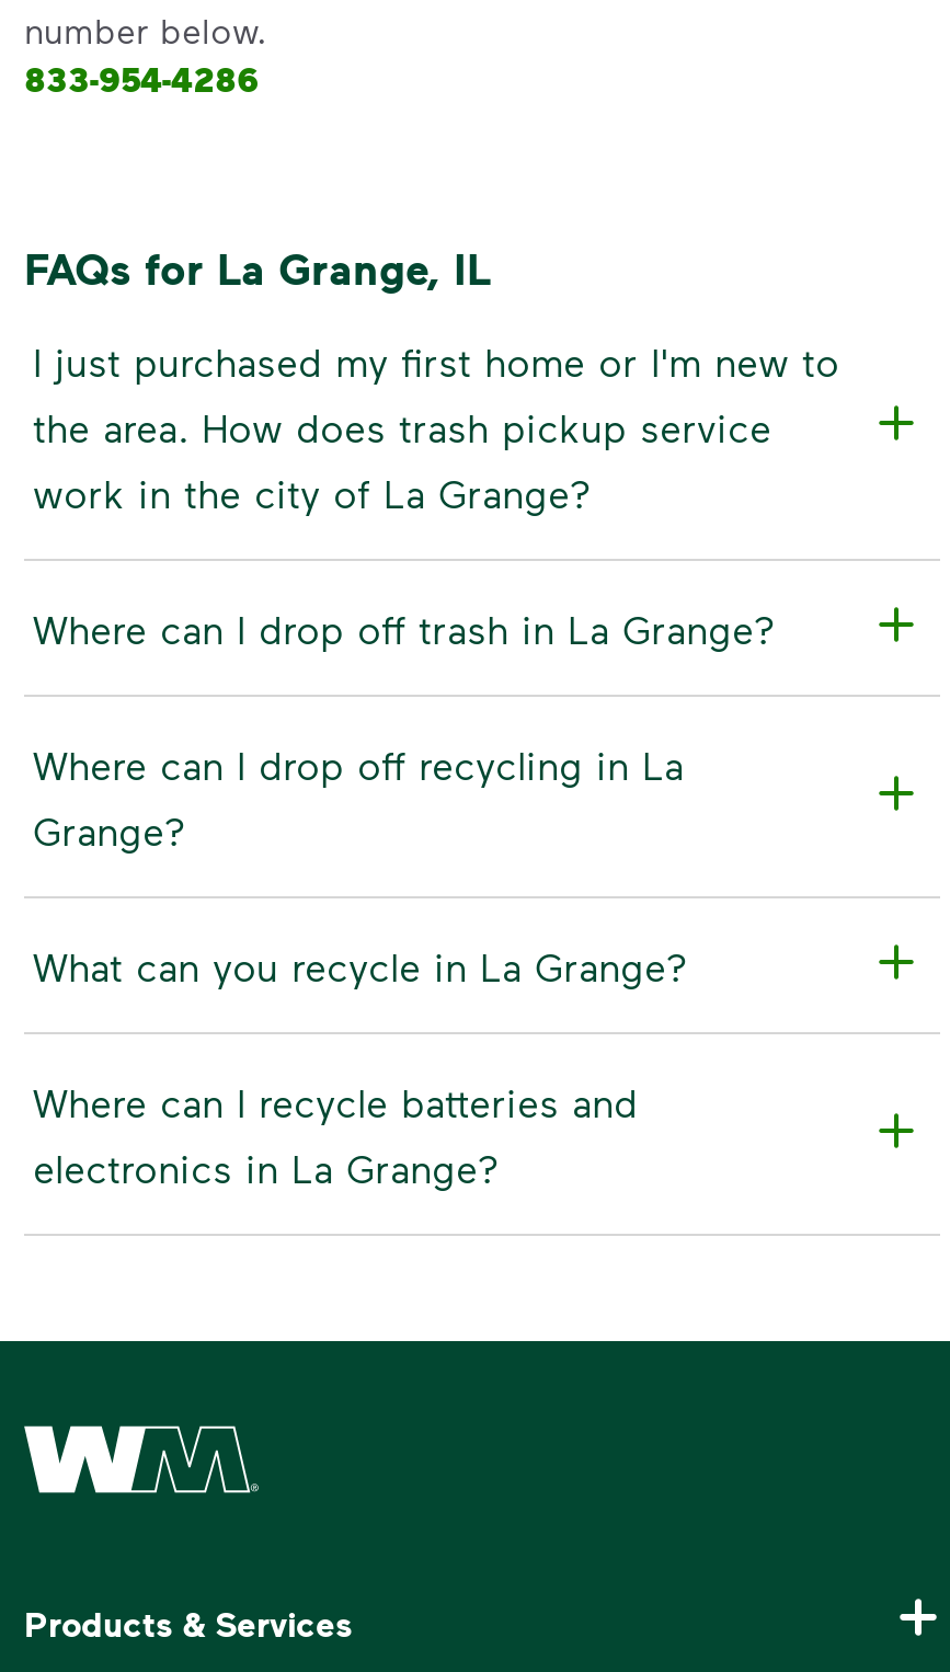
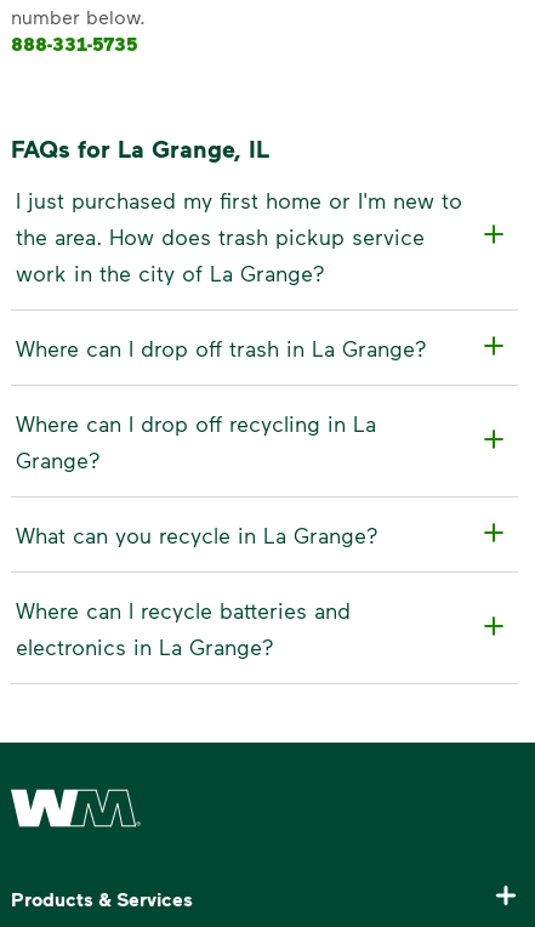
[24,57,259,101] 833-954-4286 -> [11,32,137,56] 888-331-5735

